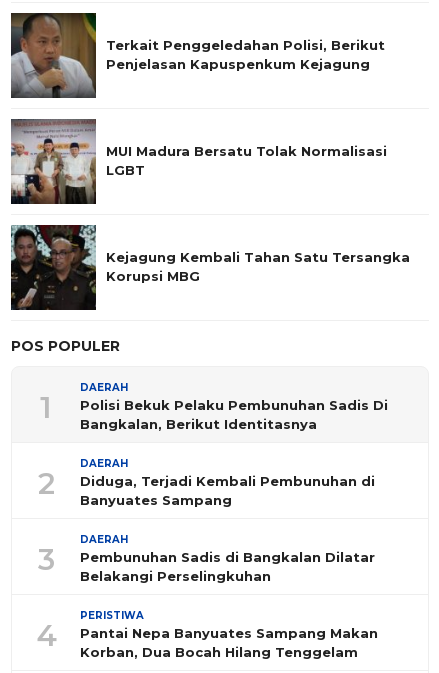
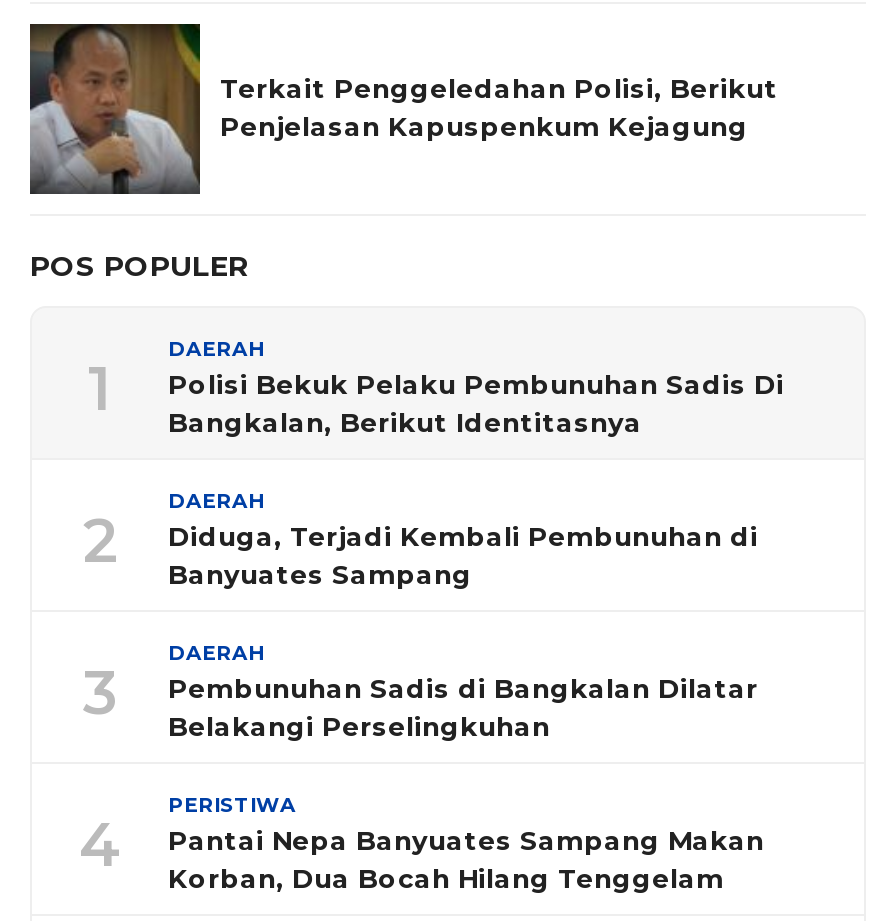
[10,118,387,205] [image] | MUI Madura Bersatu Tolak Normalisasi | LGBT -> none
[10,224,410,309] [image] | Kejagung Kembali Tahan Satu Tersangka | Korupsi MBG -> none

